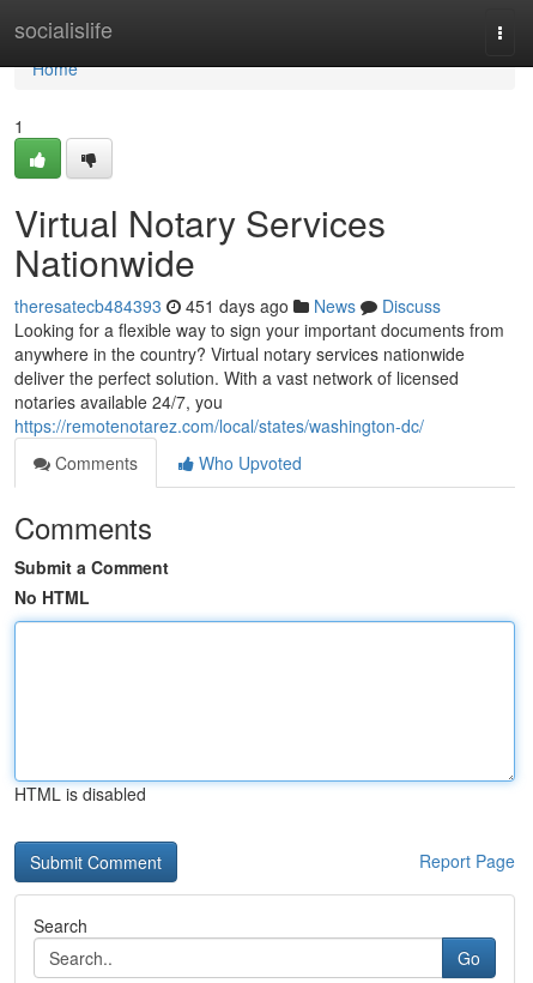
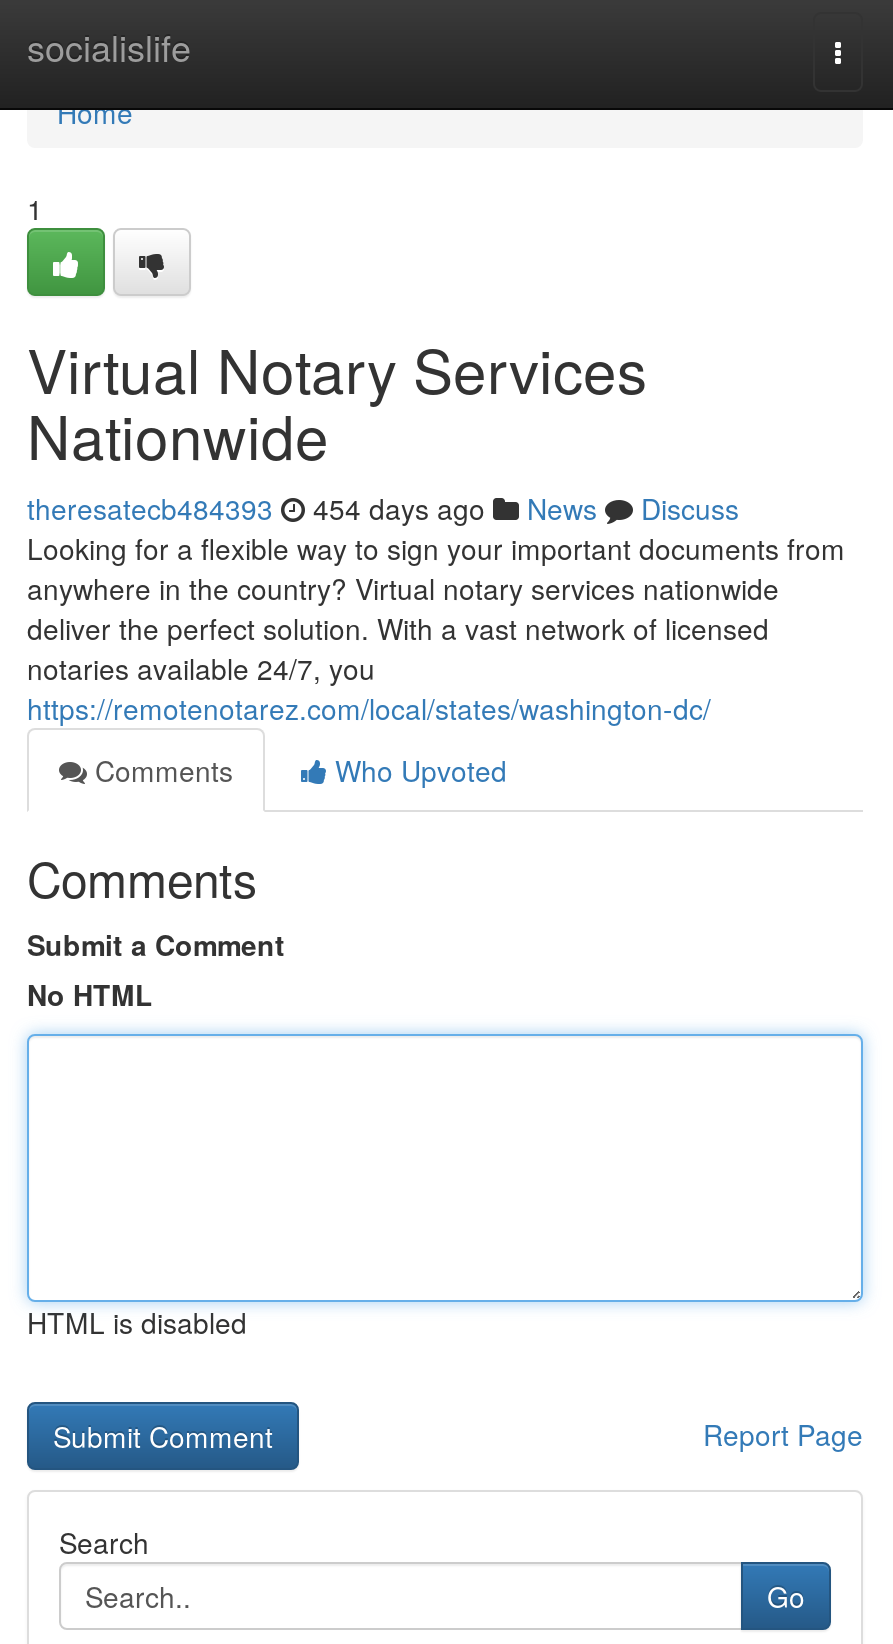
[14,294,441,318] theresatecb484393 451 days ago News Discuss -> [27,488,739,528] theresatecb484393 454 days ago News Discuss

